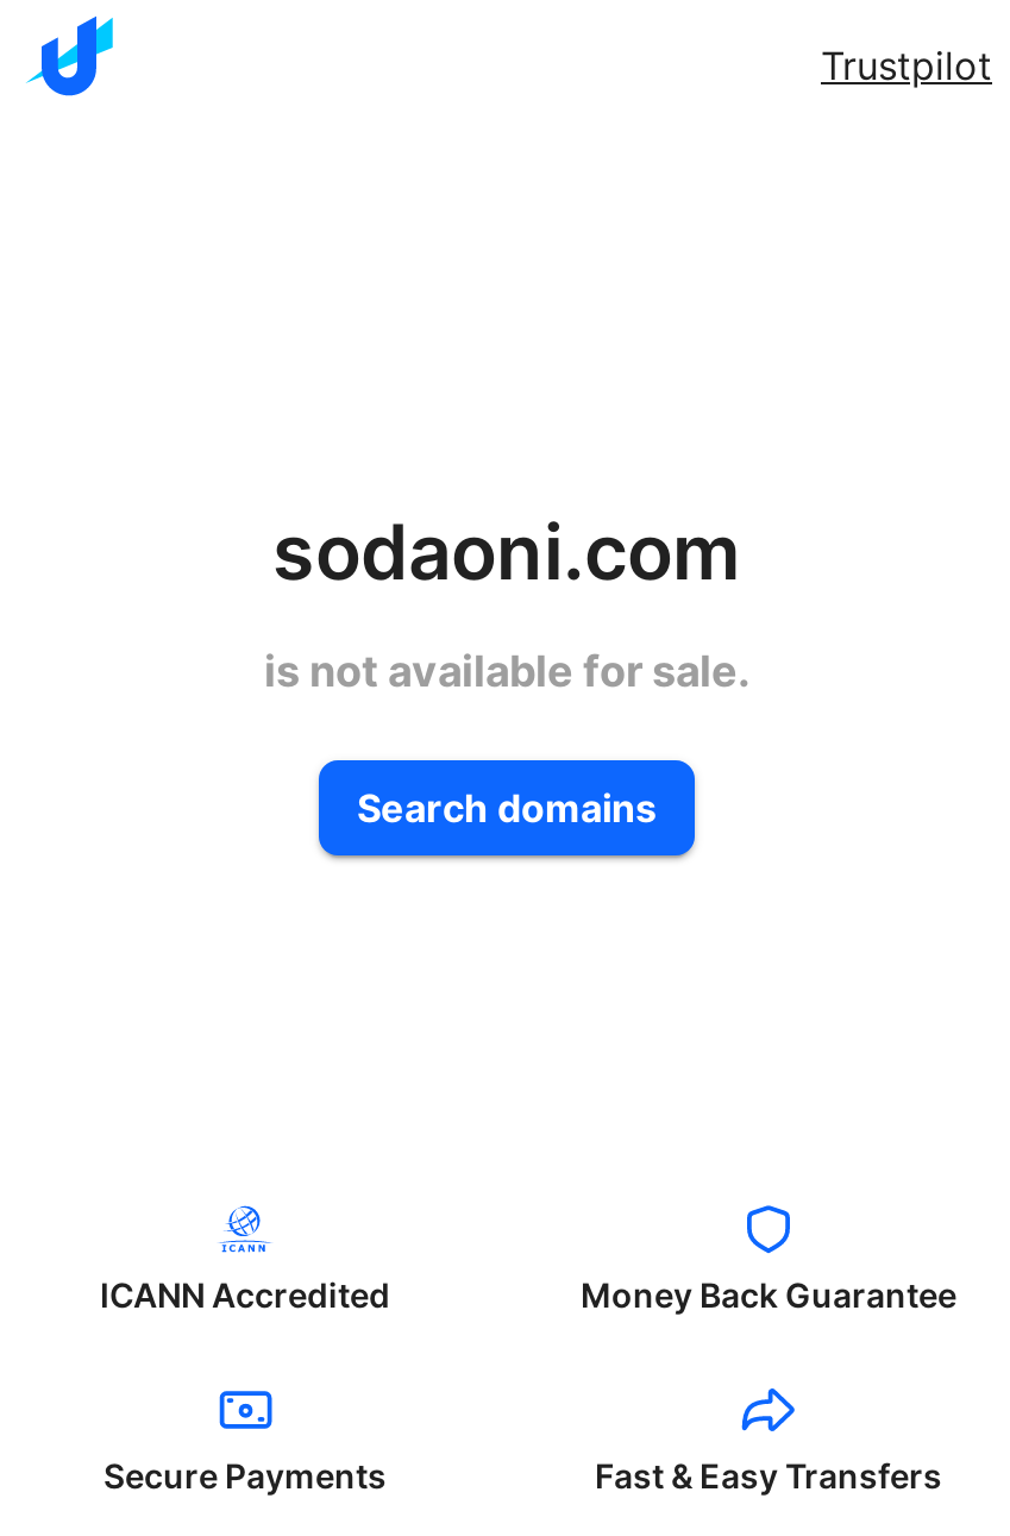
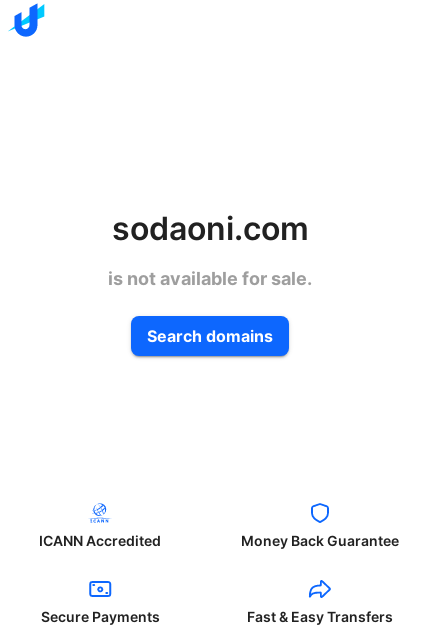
[821,42,992,89] Trustpilot -> none

